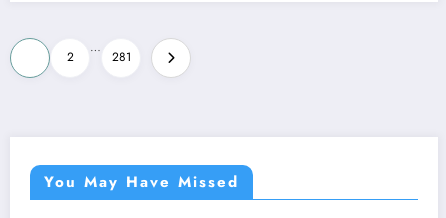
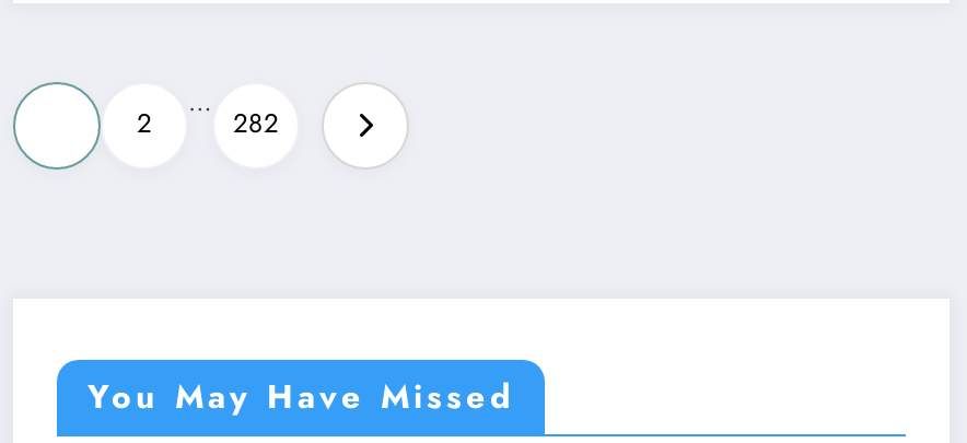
[111,48,130,66] 281 -> [233,105,279,144] 282

